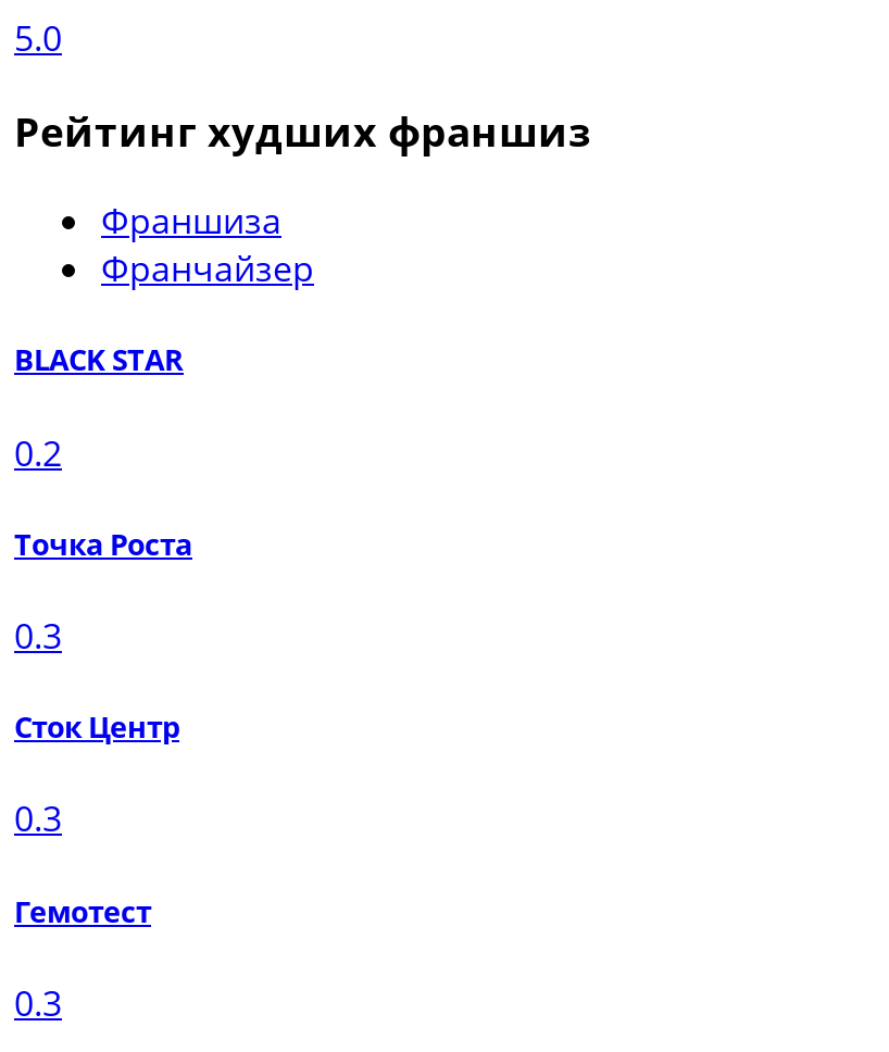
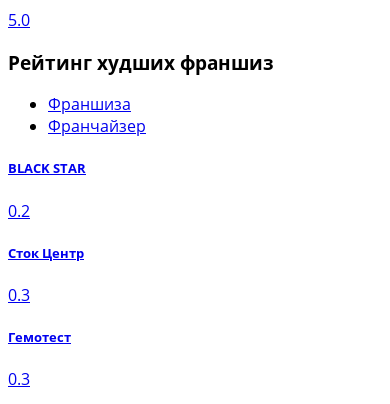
[14,524,192,660] Точка Роста | 0.3 -> none

